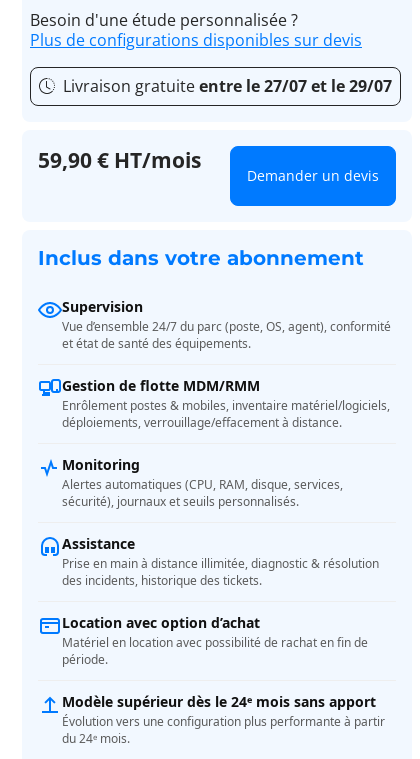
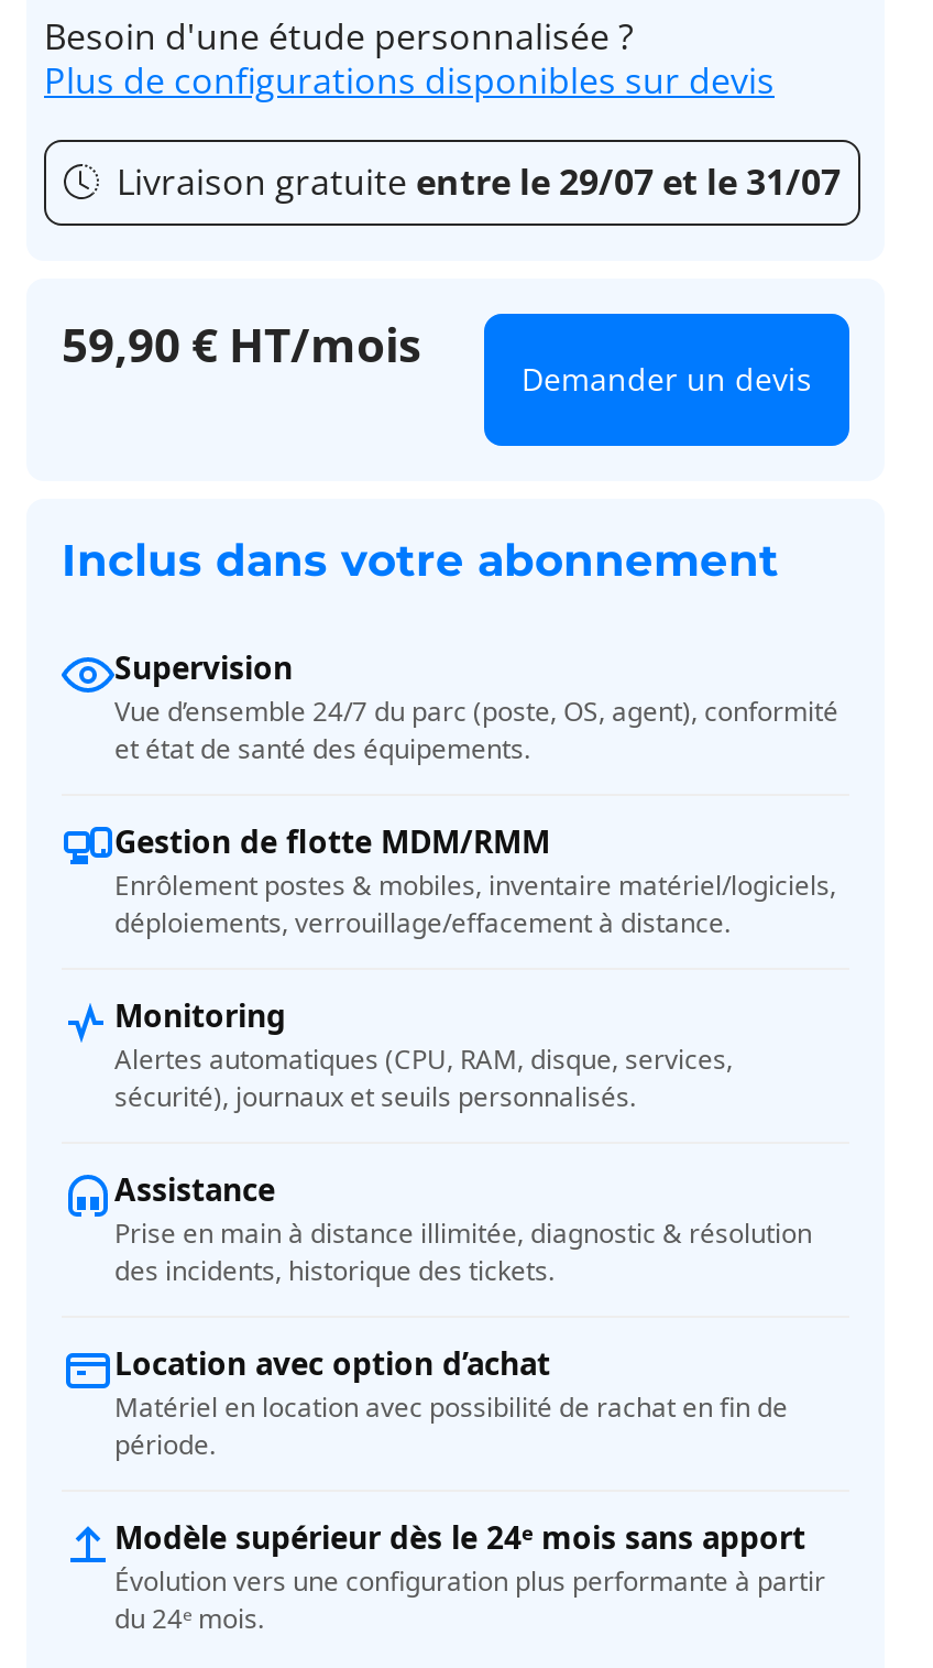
[63,75,392,97] Livraison gratuite entre le 27/07 et le 29/07 -> [117,158,841,207] Livraison gratuite entre le 29/07 et le 31/07

